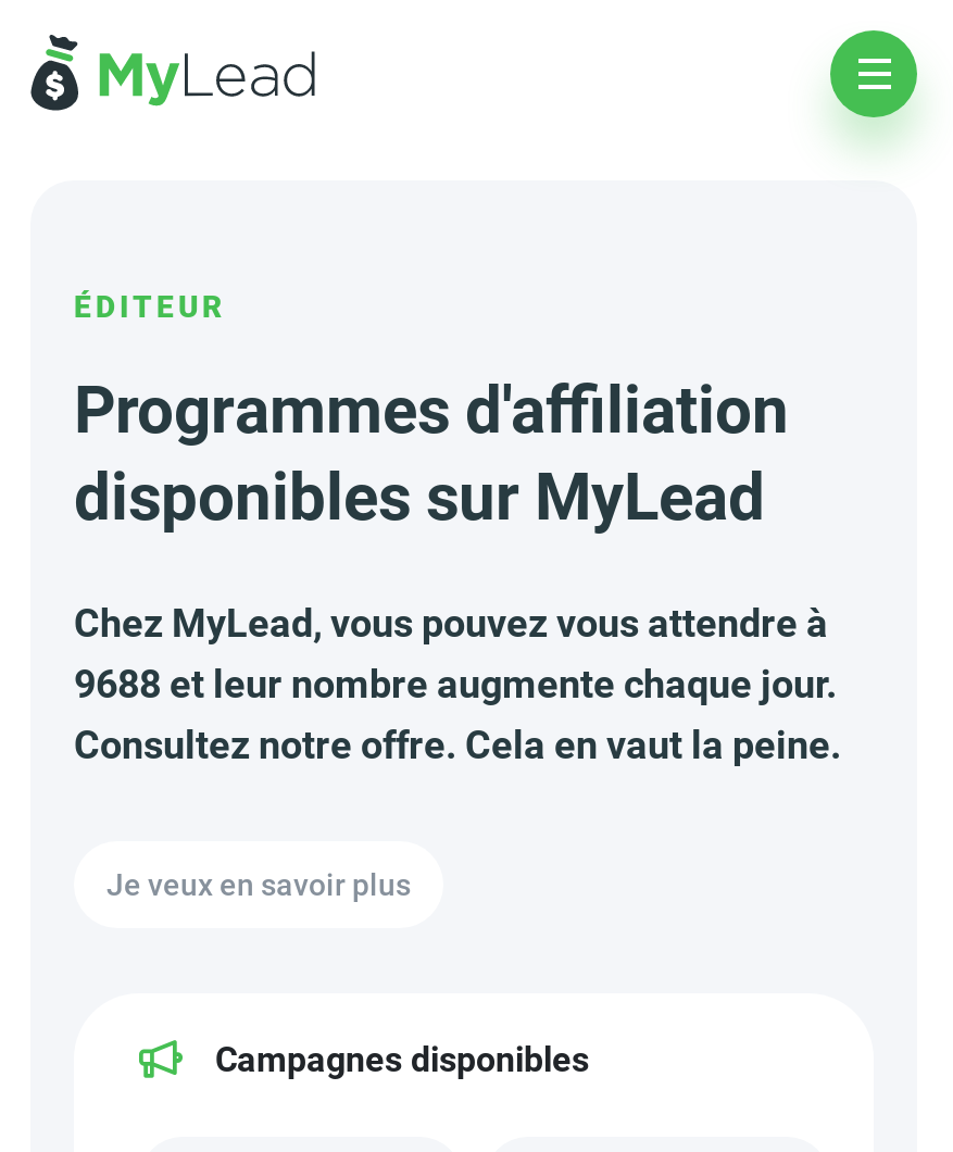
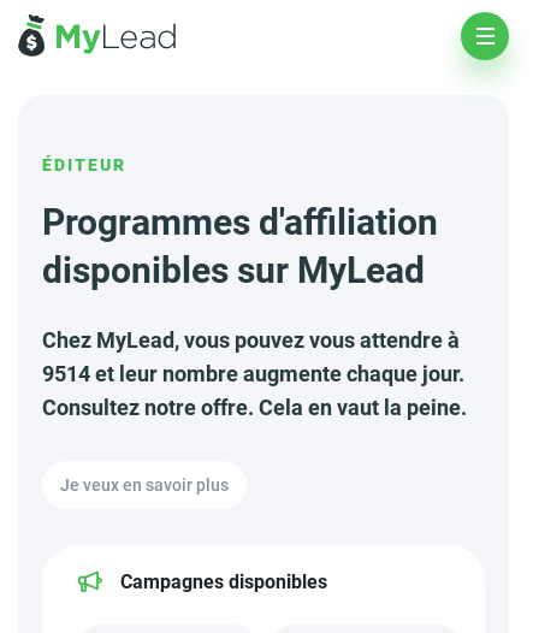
[74,661,837,706] 9688 et leur nombre augmente chaque jour. -> [42,361,464,386] 9514 et leur nombre augmente chaque jour.

